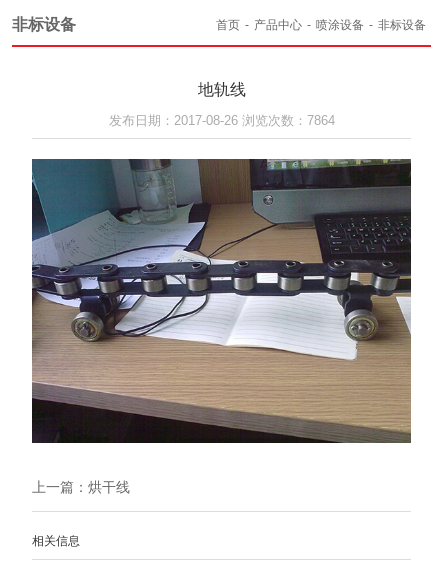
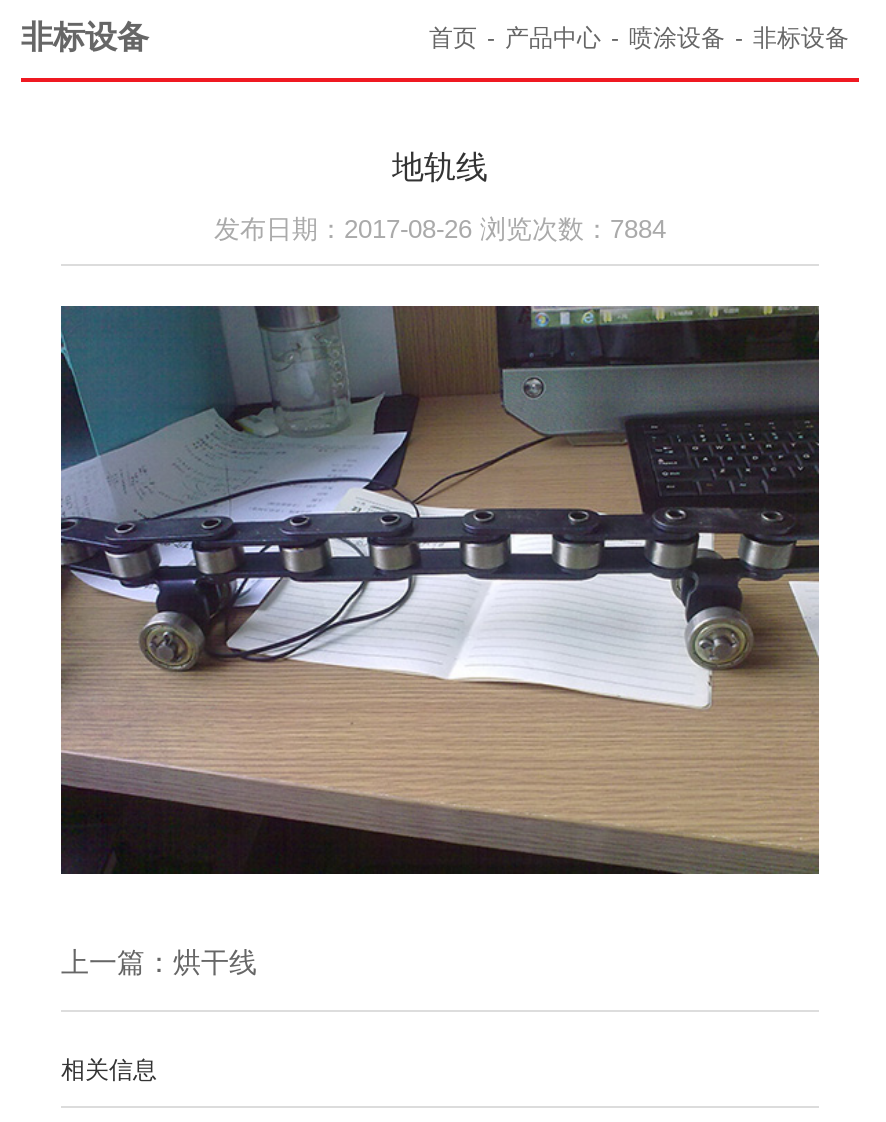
[108,113,334,128] 发布日期：2017-08-26 浏览次数：7864 -> [214,214,666,244] 发布日期：2017-08-26 浏览次数：7884

